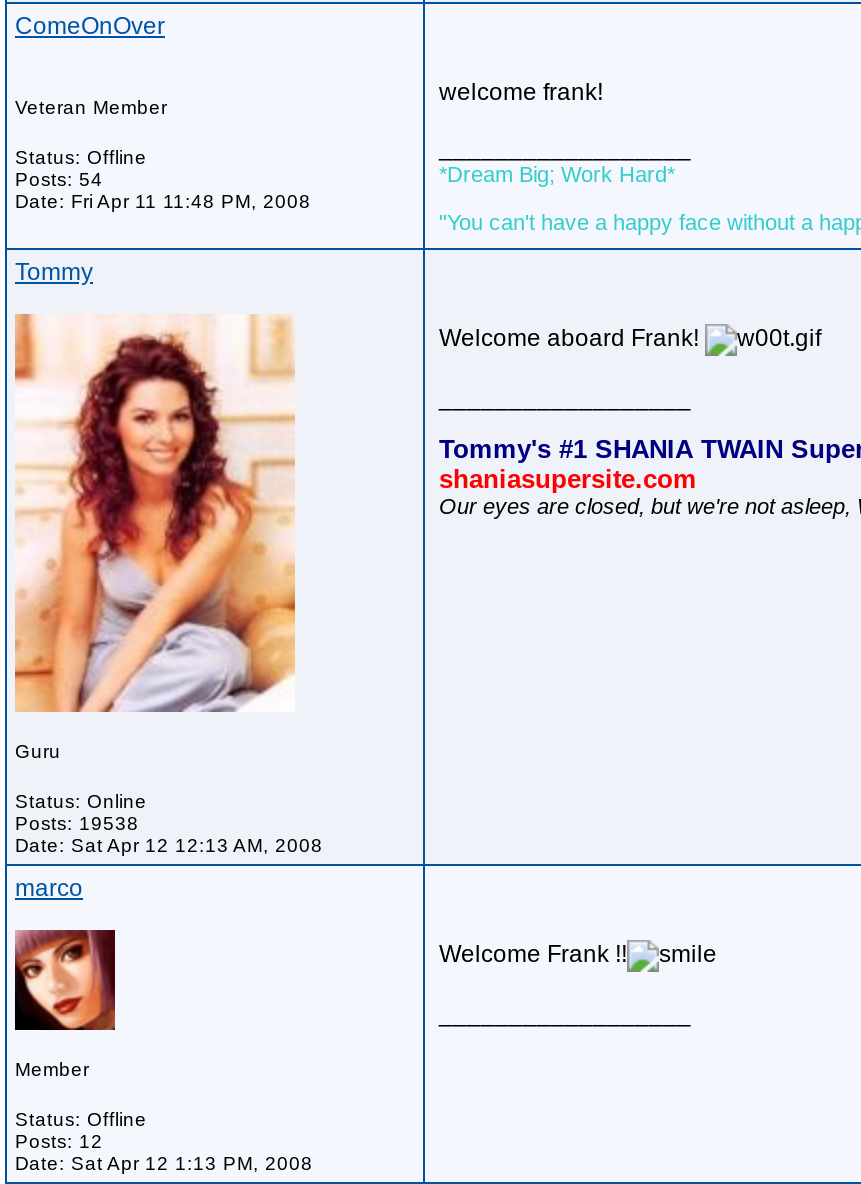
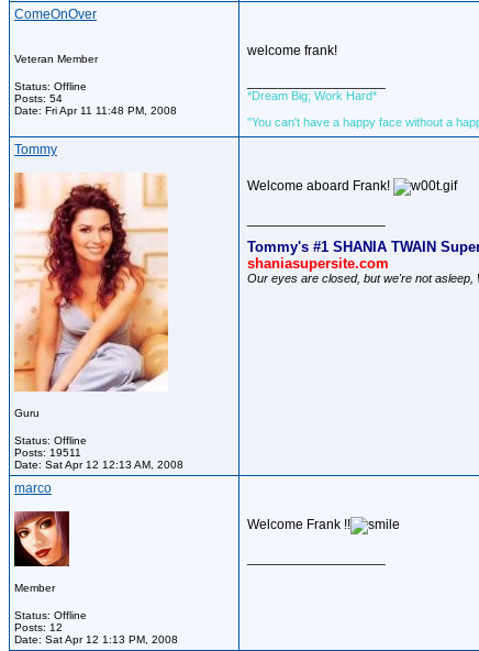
[15,790,147,812] Status: Online -> [14,434,87,446] Status: Offline
[15,812,139,834] Posts: 19538 -> [14,446,81,459] Posts: 19511

